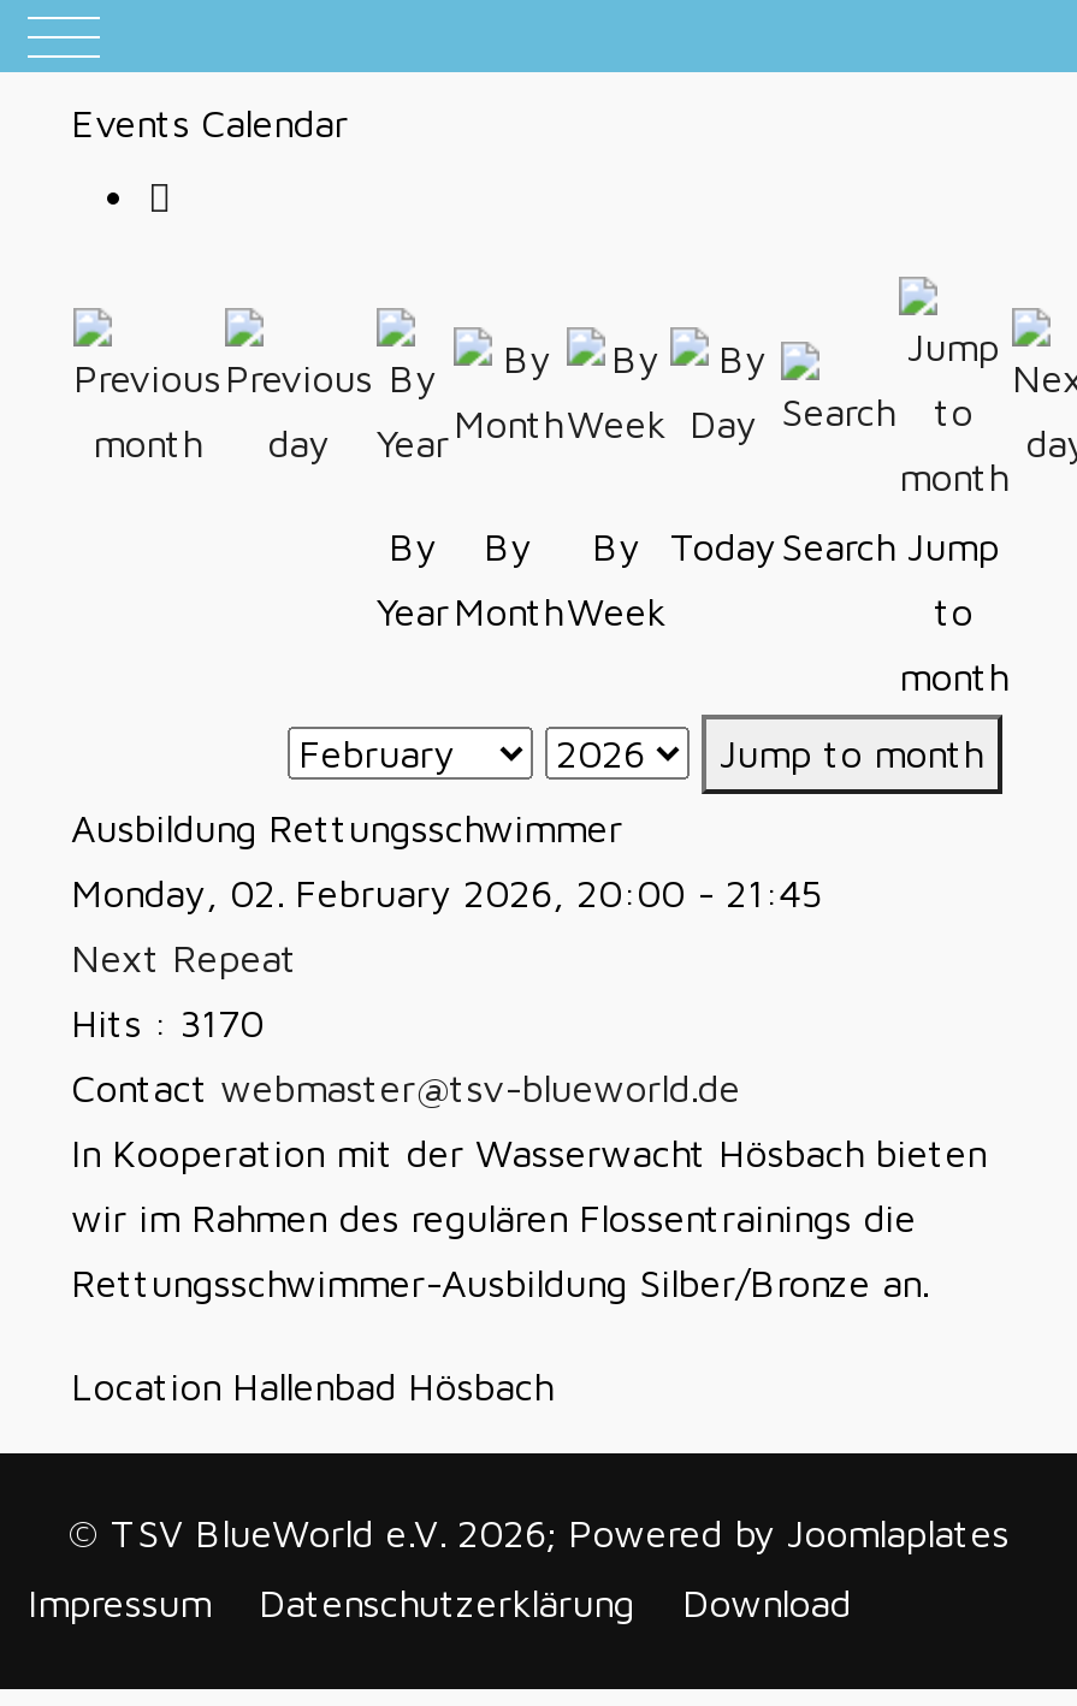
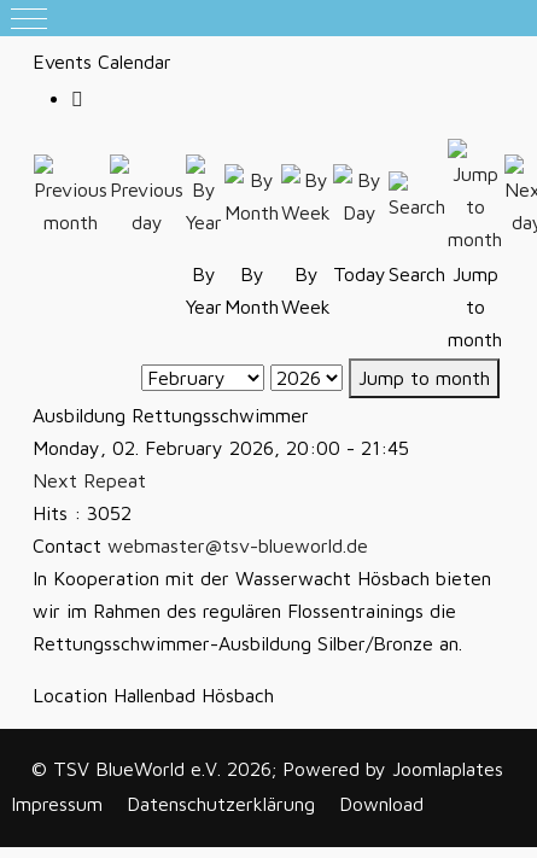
[71,1002,264,1045] Hits: 3170 -> [33,502,132,524] Hits: 3052

